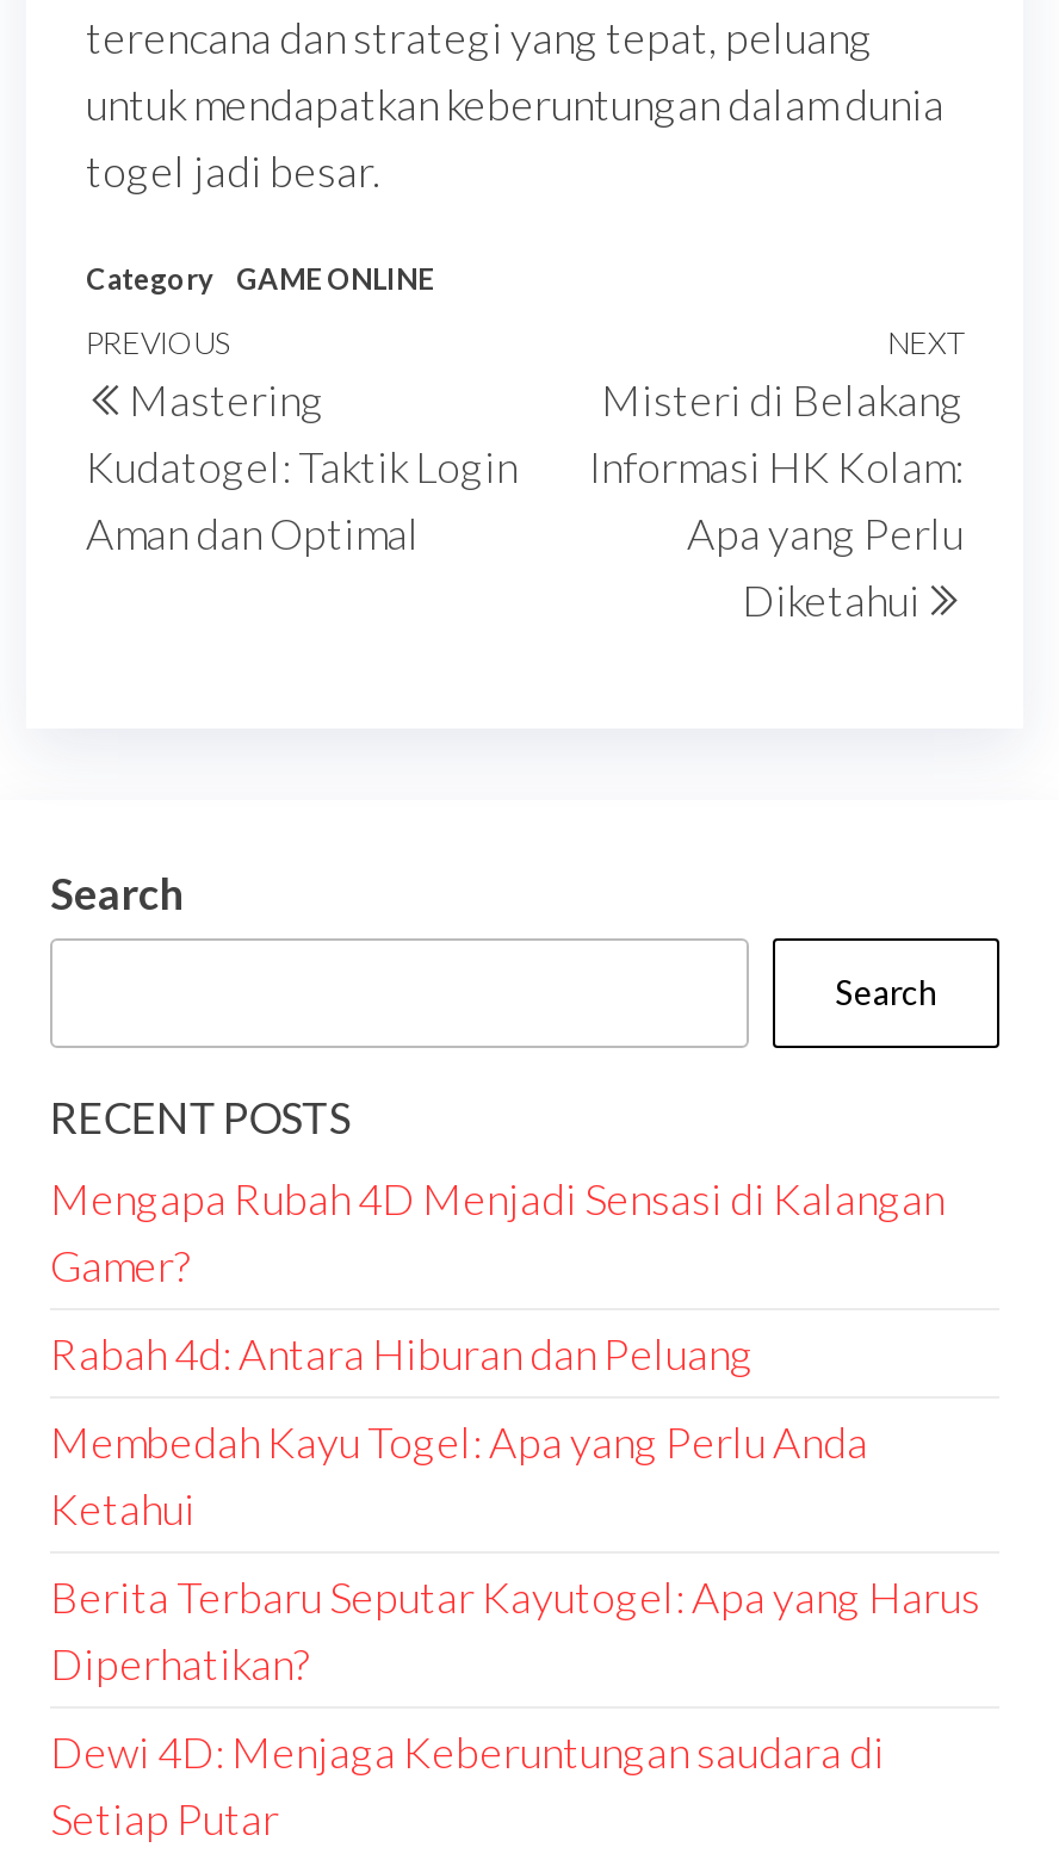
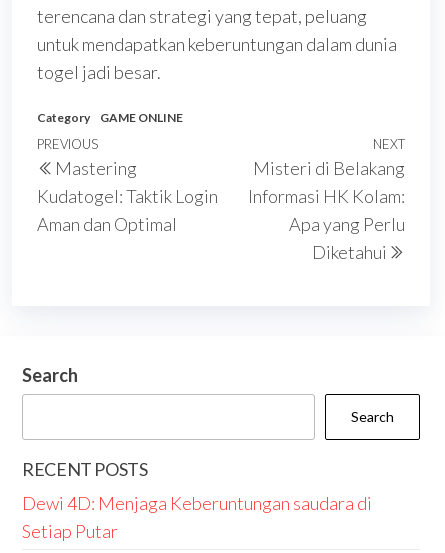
[50,1172,980,1690] Mengapa Rubah 4D Menjadi Sensasi di Kalangan | Gamer? | Rabah 4d: Antara Hiburan dan Peluang | Membedah Kayu Togel: Apa yang Perlu Anda | Ketahui | Berita Terbaru Seputar Kayutogel: Apa yang Harus | Diperhatikan? -> none

